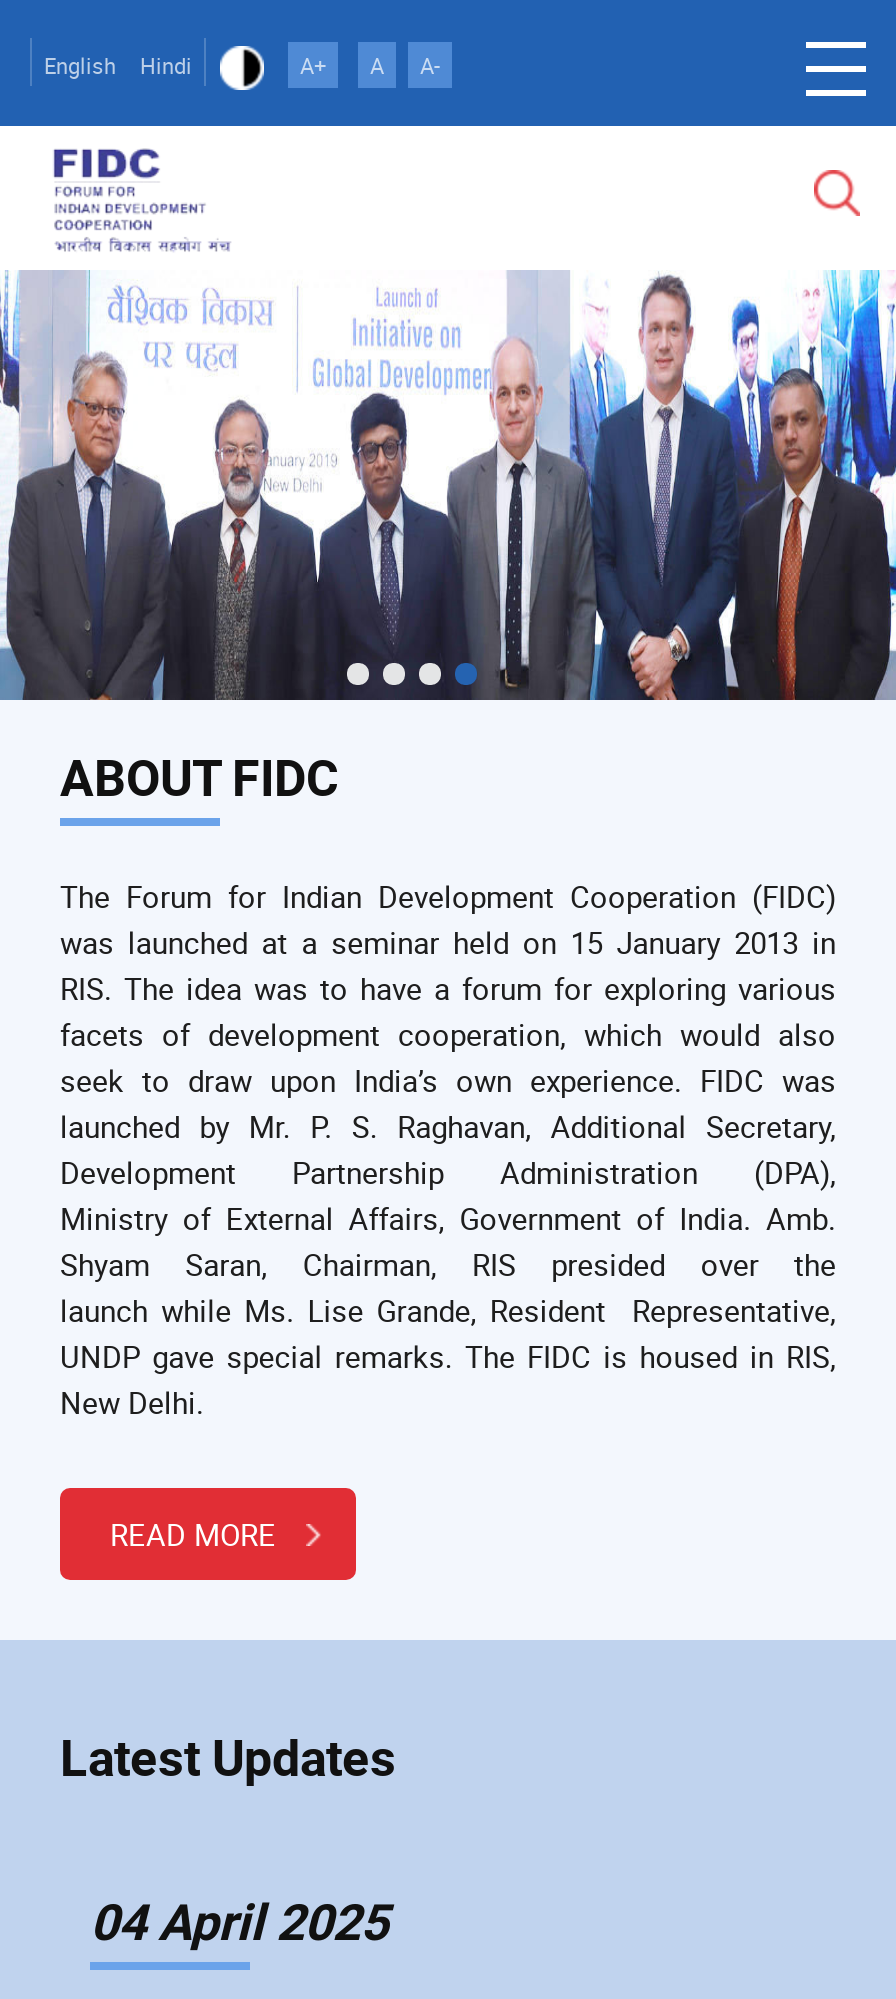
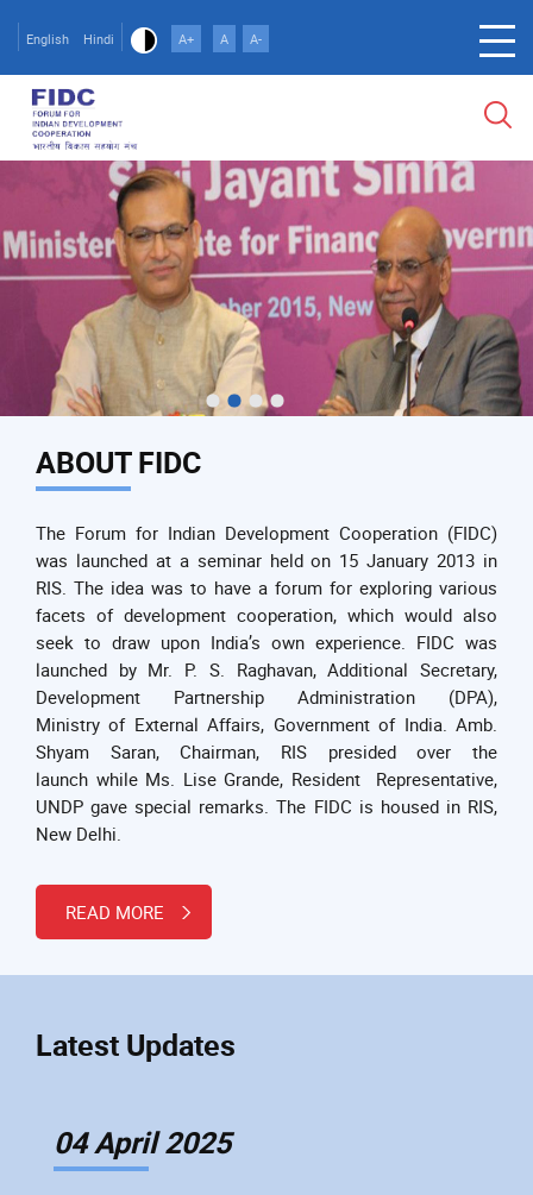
[6,268,890,702] [image] -> [4,159,529,417] [image]

